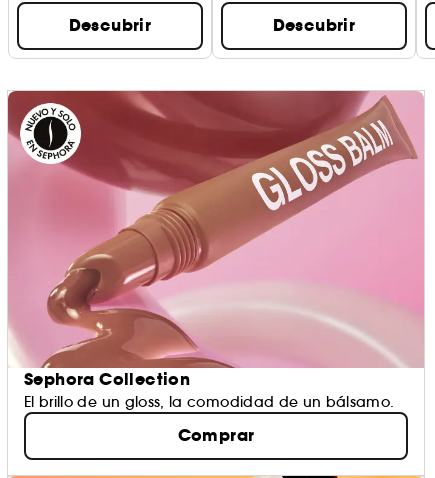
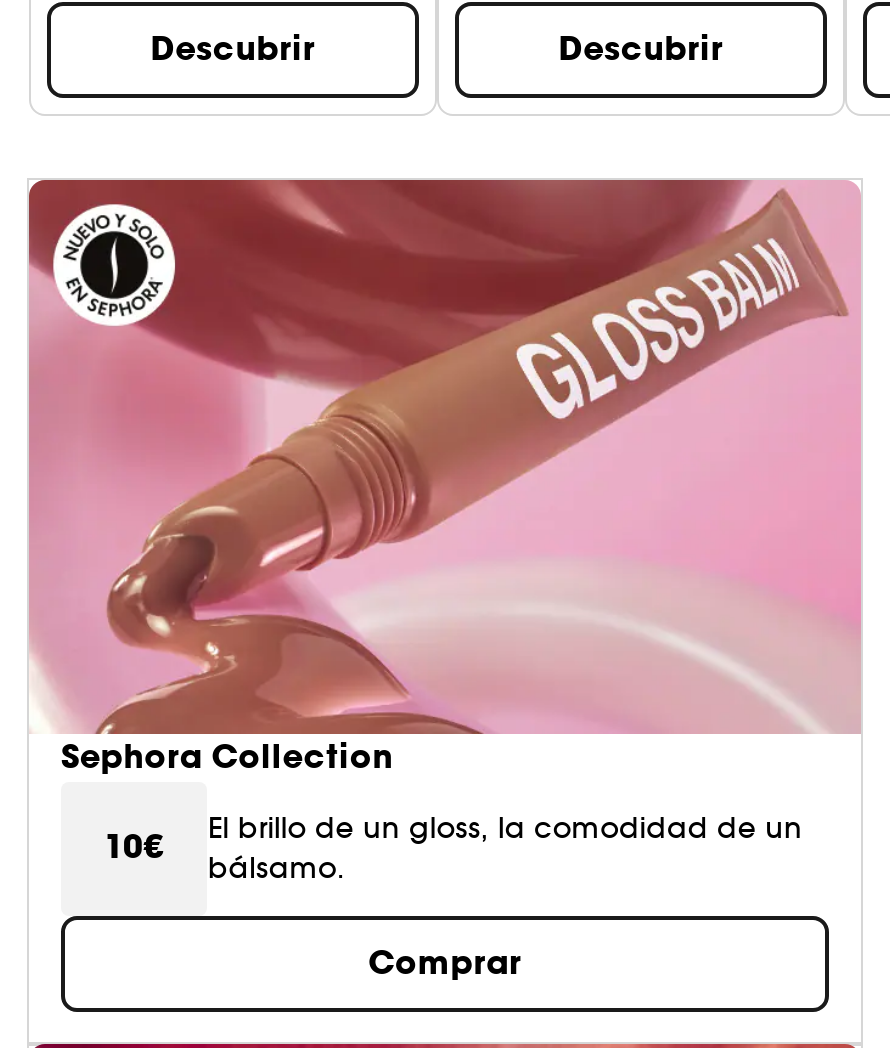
[24,393,394,411] El brillo de un gloss, la comodidad de un bálsamo. -> [104,811,803,887] 10€ | El brillo de un gloss, la comodidad de un | bálsamo.

